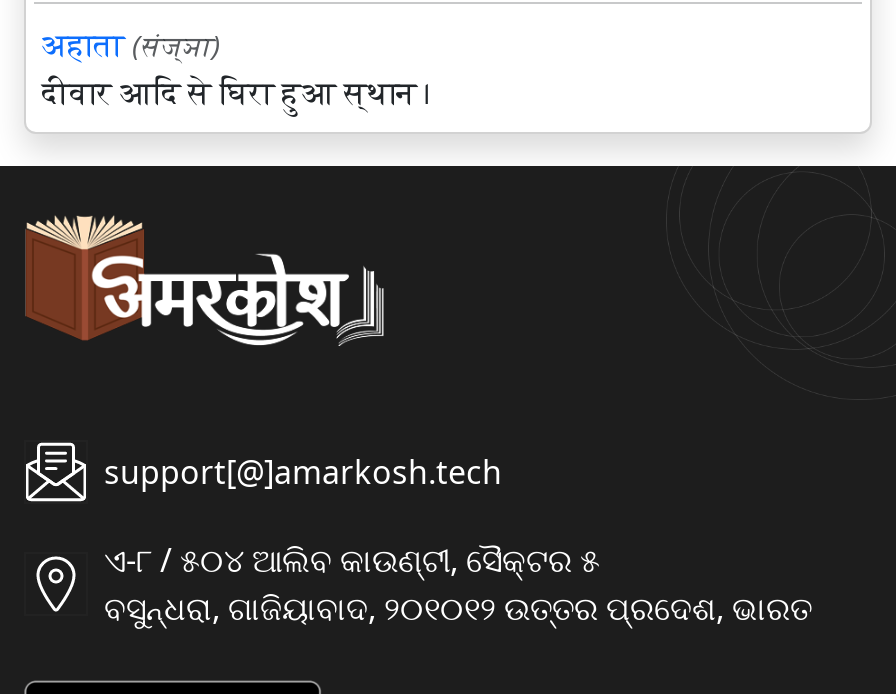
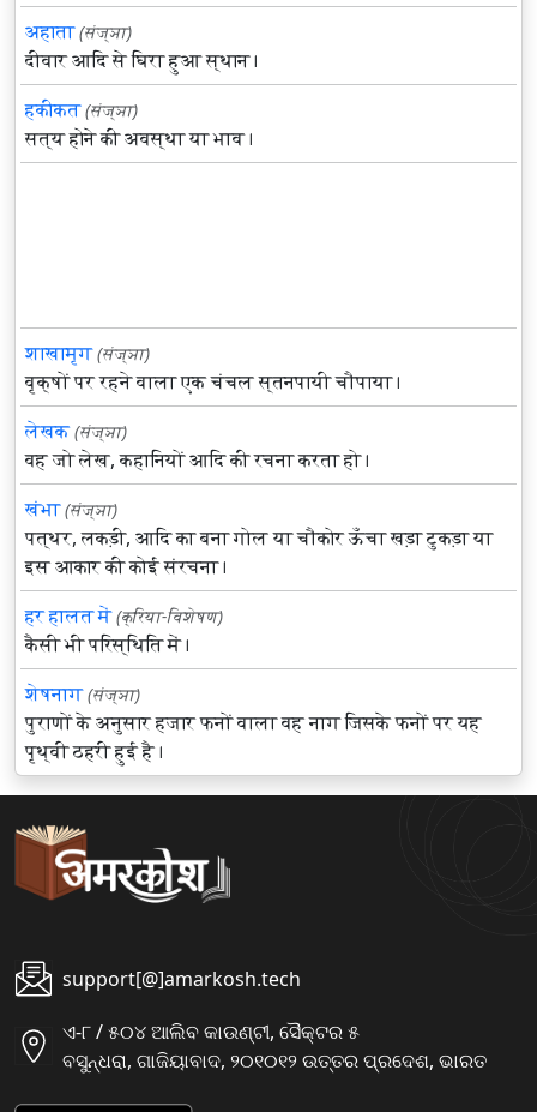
none -> [25,96,253,151] हकीकत (संज्ञा) | सत्य होने की अवस्था या भाव।
none -> [25,339,493,764] शाखामृग (संज्ञा) | वृक्षों पर रहने वाला एक चंचल स्तनपायी चौपाया। | लेखक (संज्ञा) | वह जो लेख, कहानियों आदि की रचना करता हो। | खंभा (संज्ञा) | पत्थर, लकड़ी, आदि का बना गोल या चौकोर ऊँचा खड़ा टुकड़ा या | इस आकार की कोई संरचना। | हर हालत में (क्रिया-विशेषण) | कैसी भी परिस्थिति में। | शेषनाग (संज्ञा) | पुराणों के अनुसार हजार फनों वाला वह नाग जिसके फनों पर यह | पृथ्वी ठहरी हुई है।

